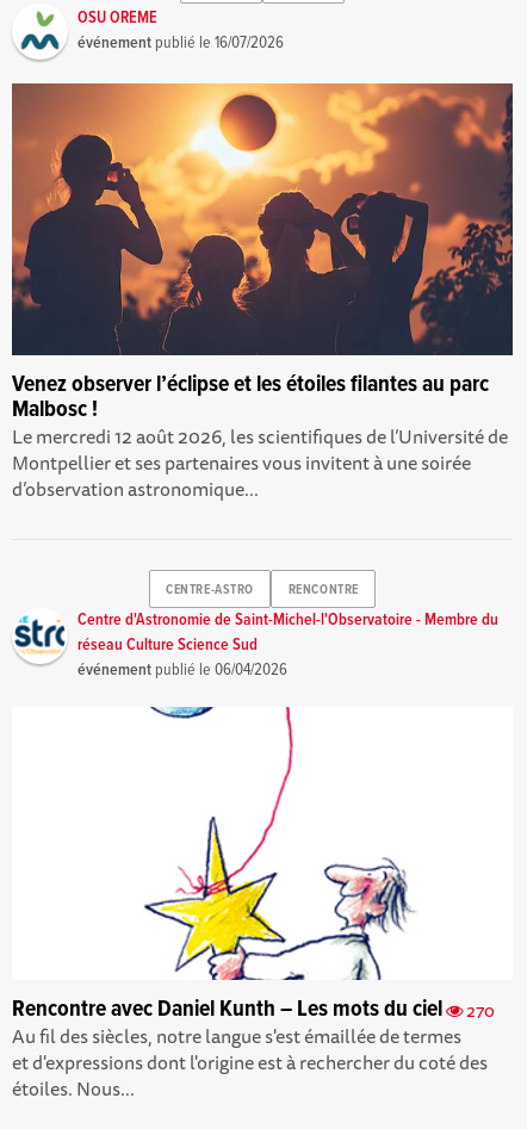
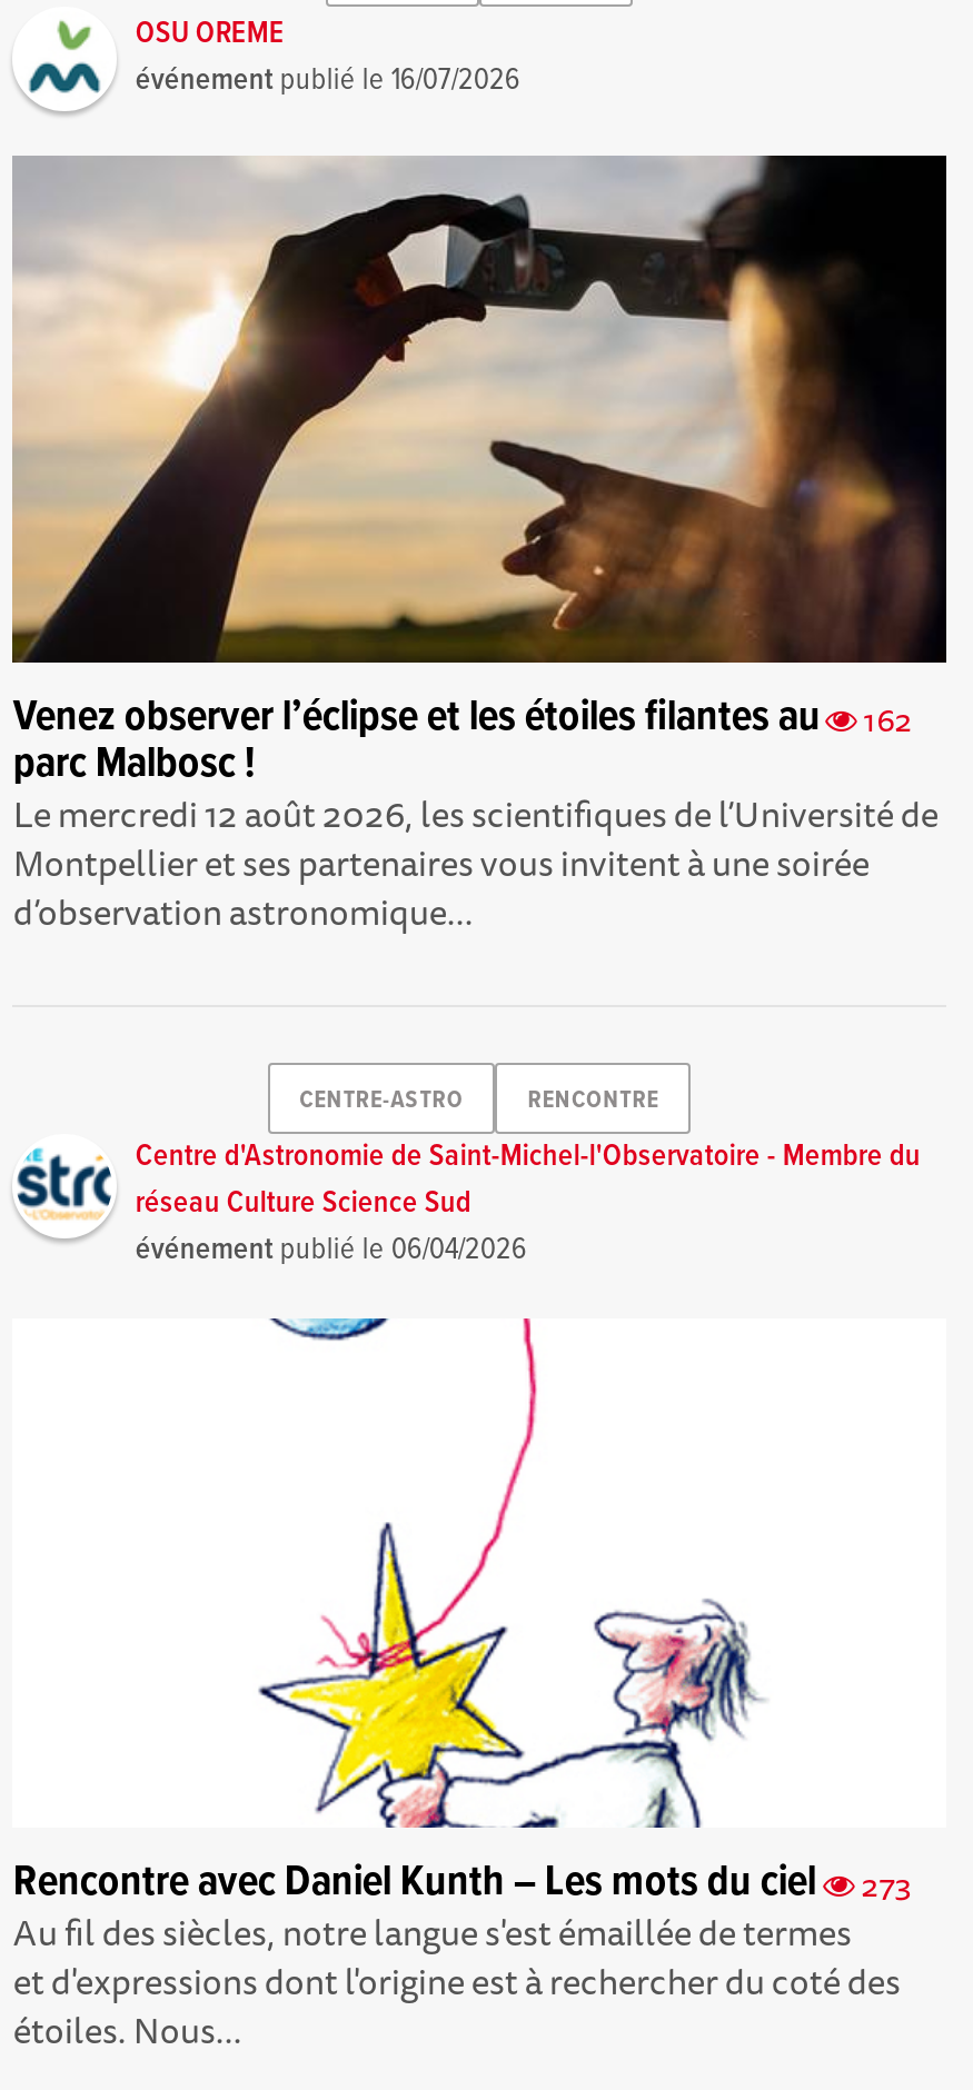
[11,82,514,426] [image] | Venez observer l’éclipse et les étoiles filantes au parc | Malbosc ! -> [10,153,949,794] [image] | 162 | Venez observer l’éclipse et les étoiles filantes au | parc Malbosc !
[12,994,494,1025] Rencontre avec Daniel Kunth – Les mots du ciel 270 -> [13,1854,912,1912] Rencontre avec Daniel Kunth – Les mots du ciel 273

